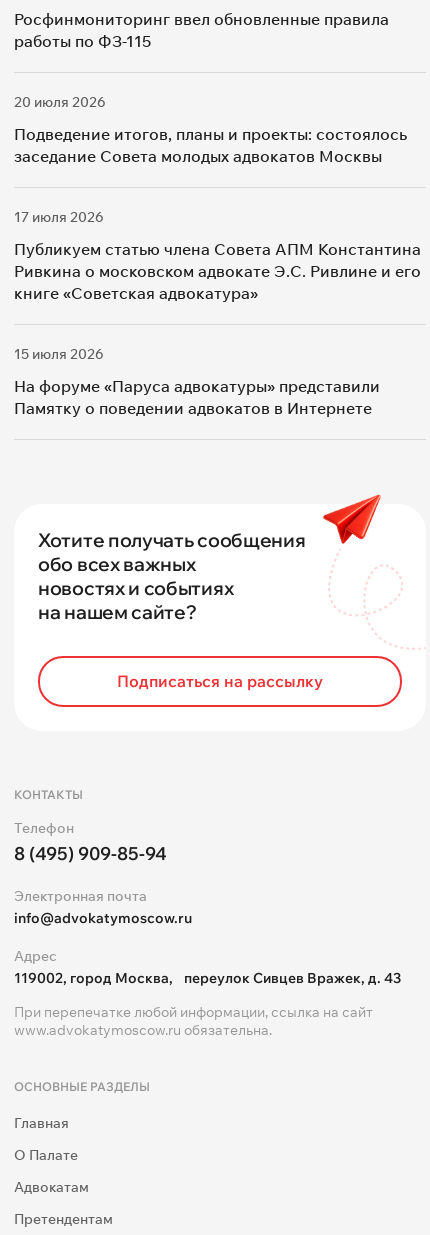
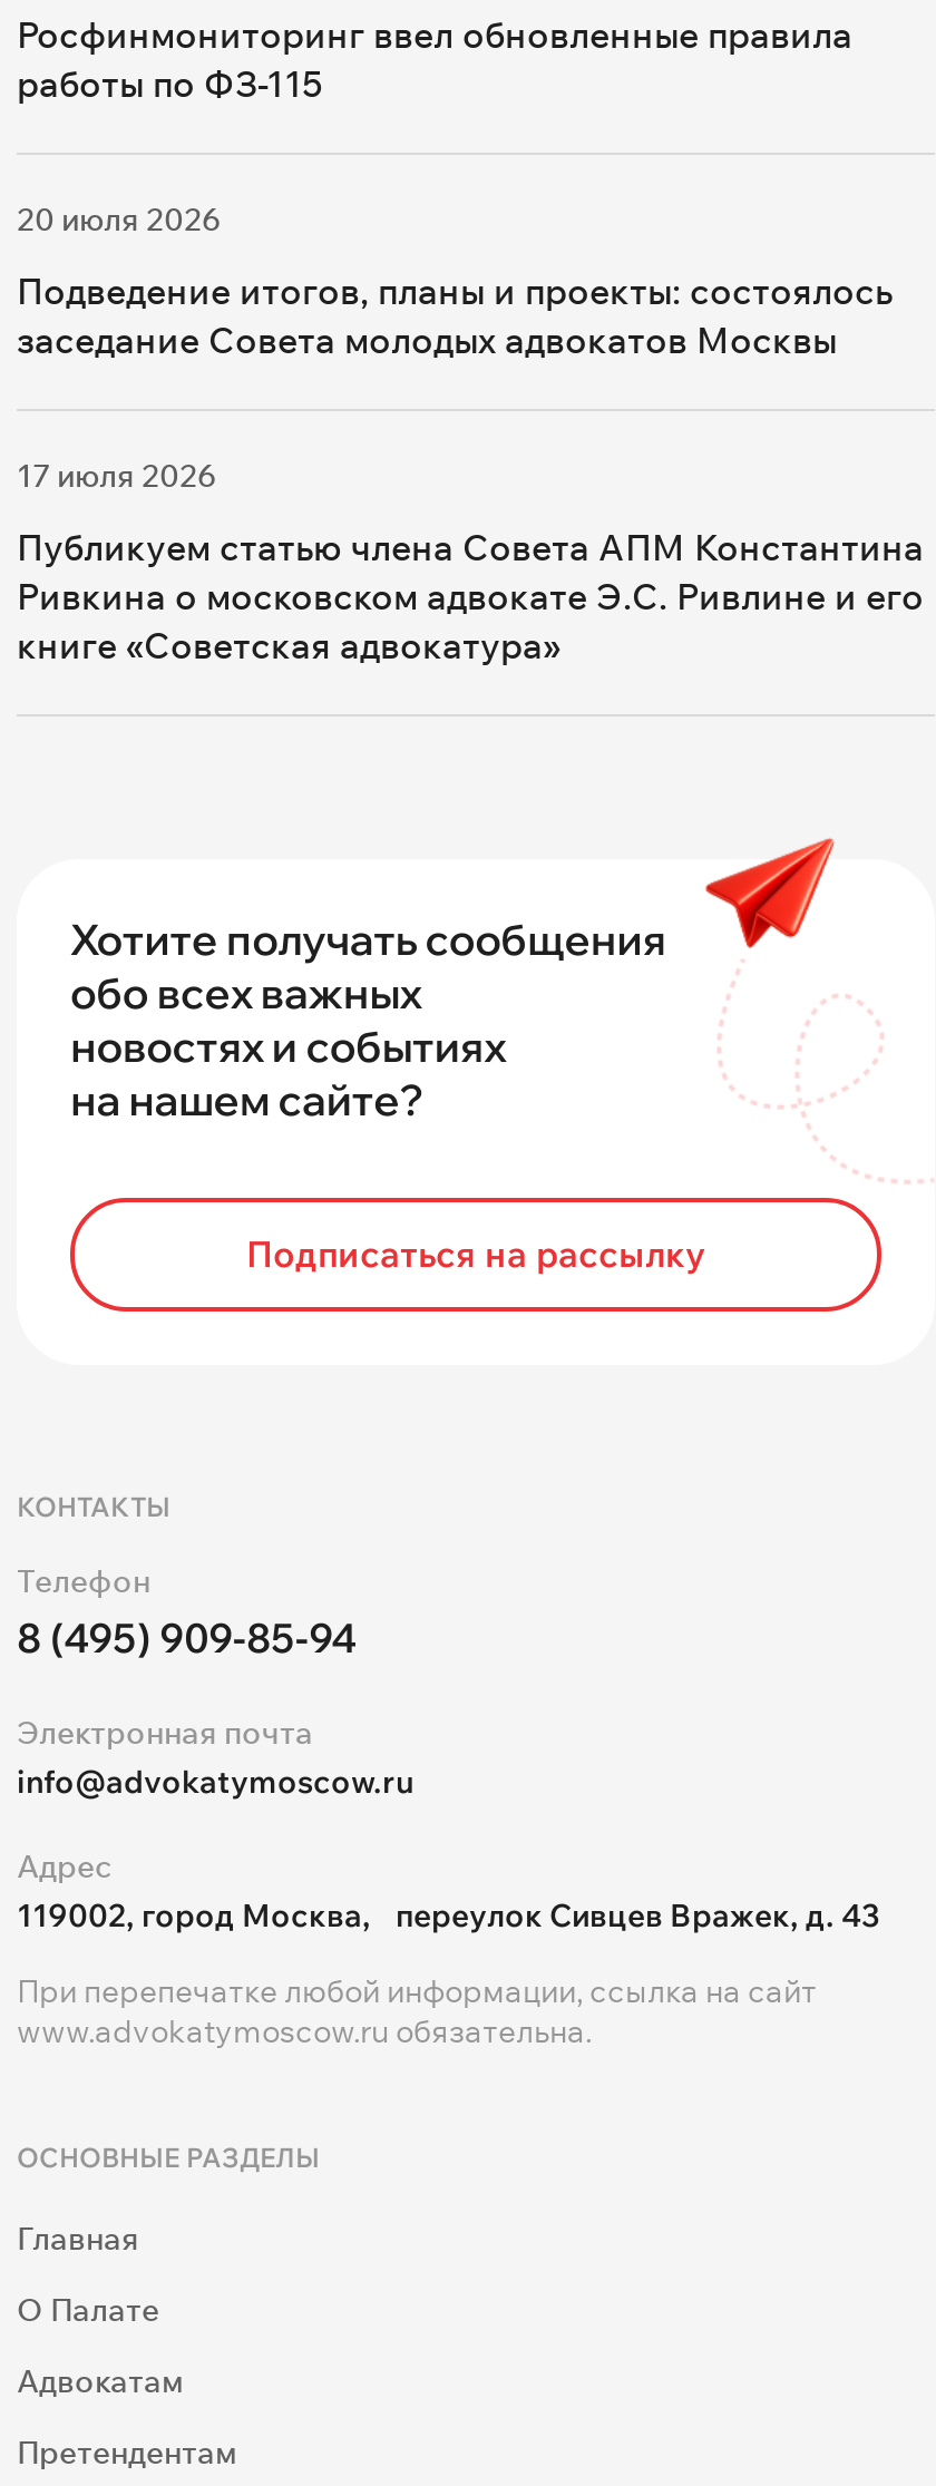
[14,344,380,417] 15 июля 2026 | На форуме «Паруса адвокатуры» представили | Памятку о поведении адвокатов в Интернете -> none

